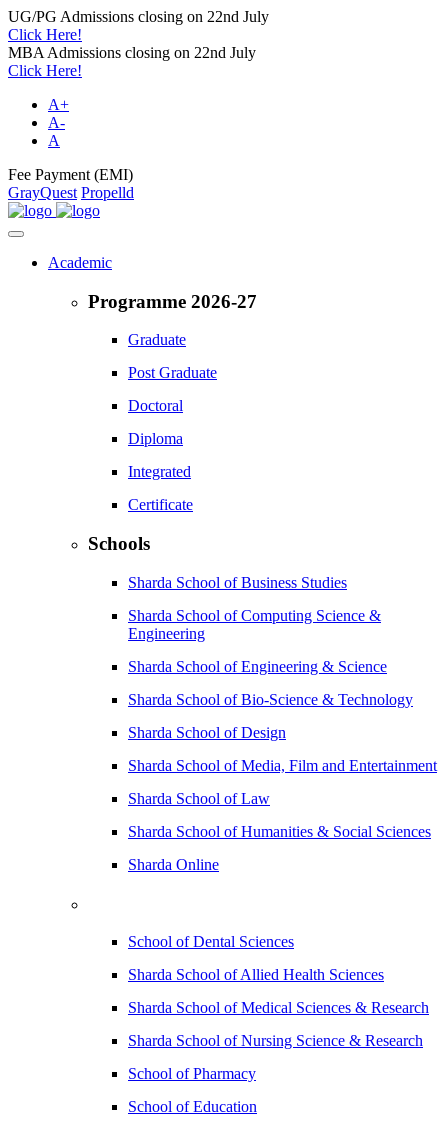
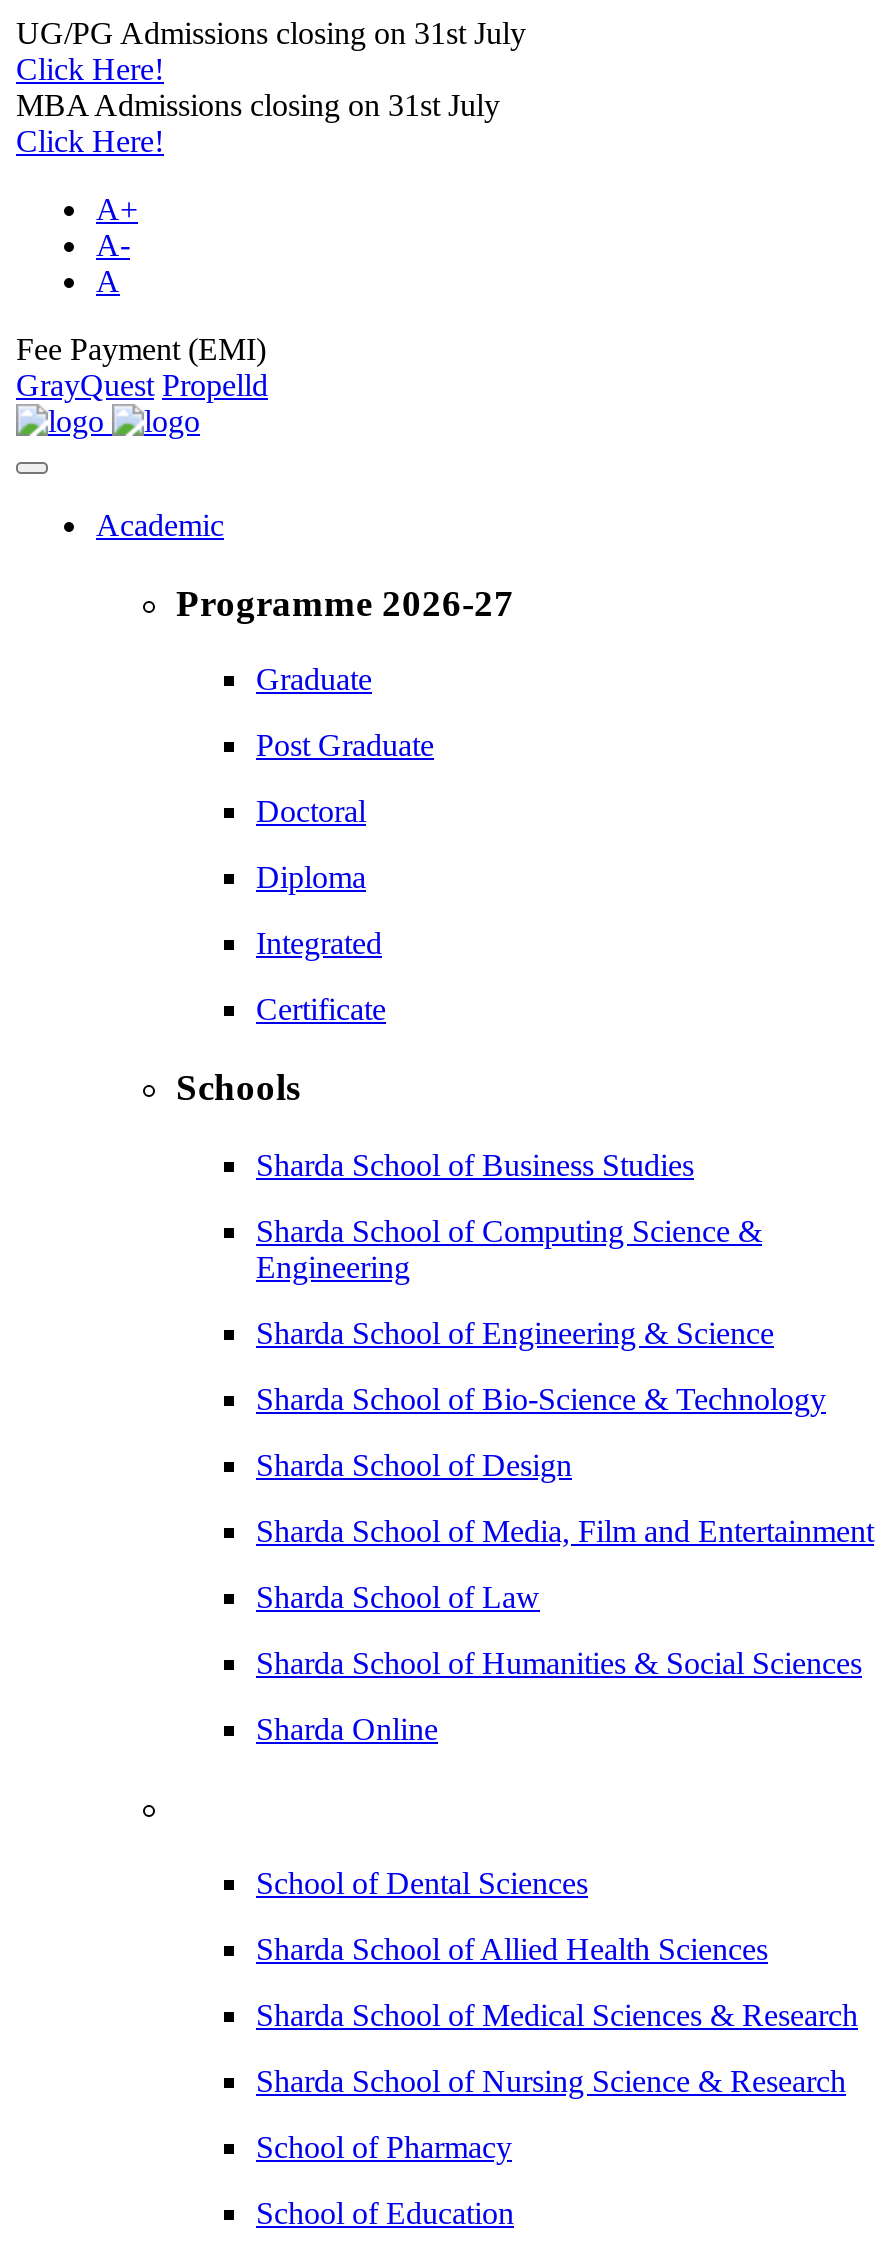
[8,8,269,25] UG/PG Admissions closing on 22nd July -> [16,16,526,50] UG/PG Admissions closing on 31st July
[8,44,256,61] MBA Admissions closing on 22nd July -> [16,88,500,122] MBA Admissions closing on 31st July

